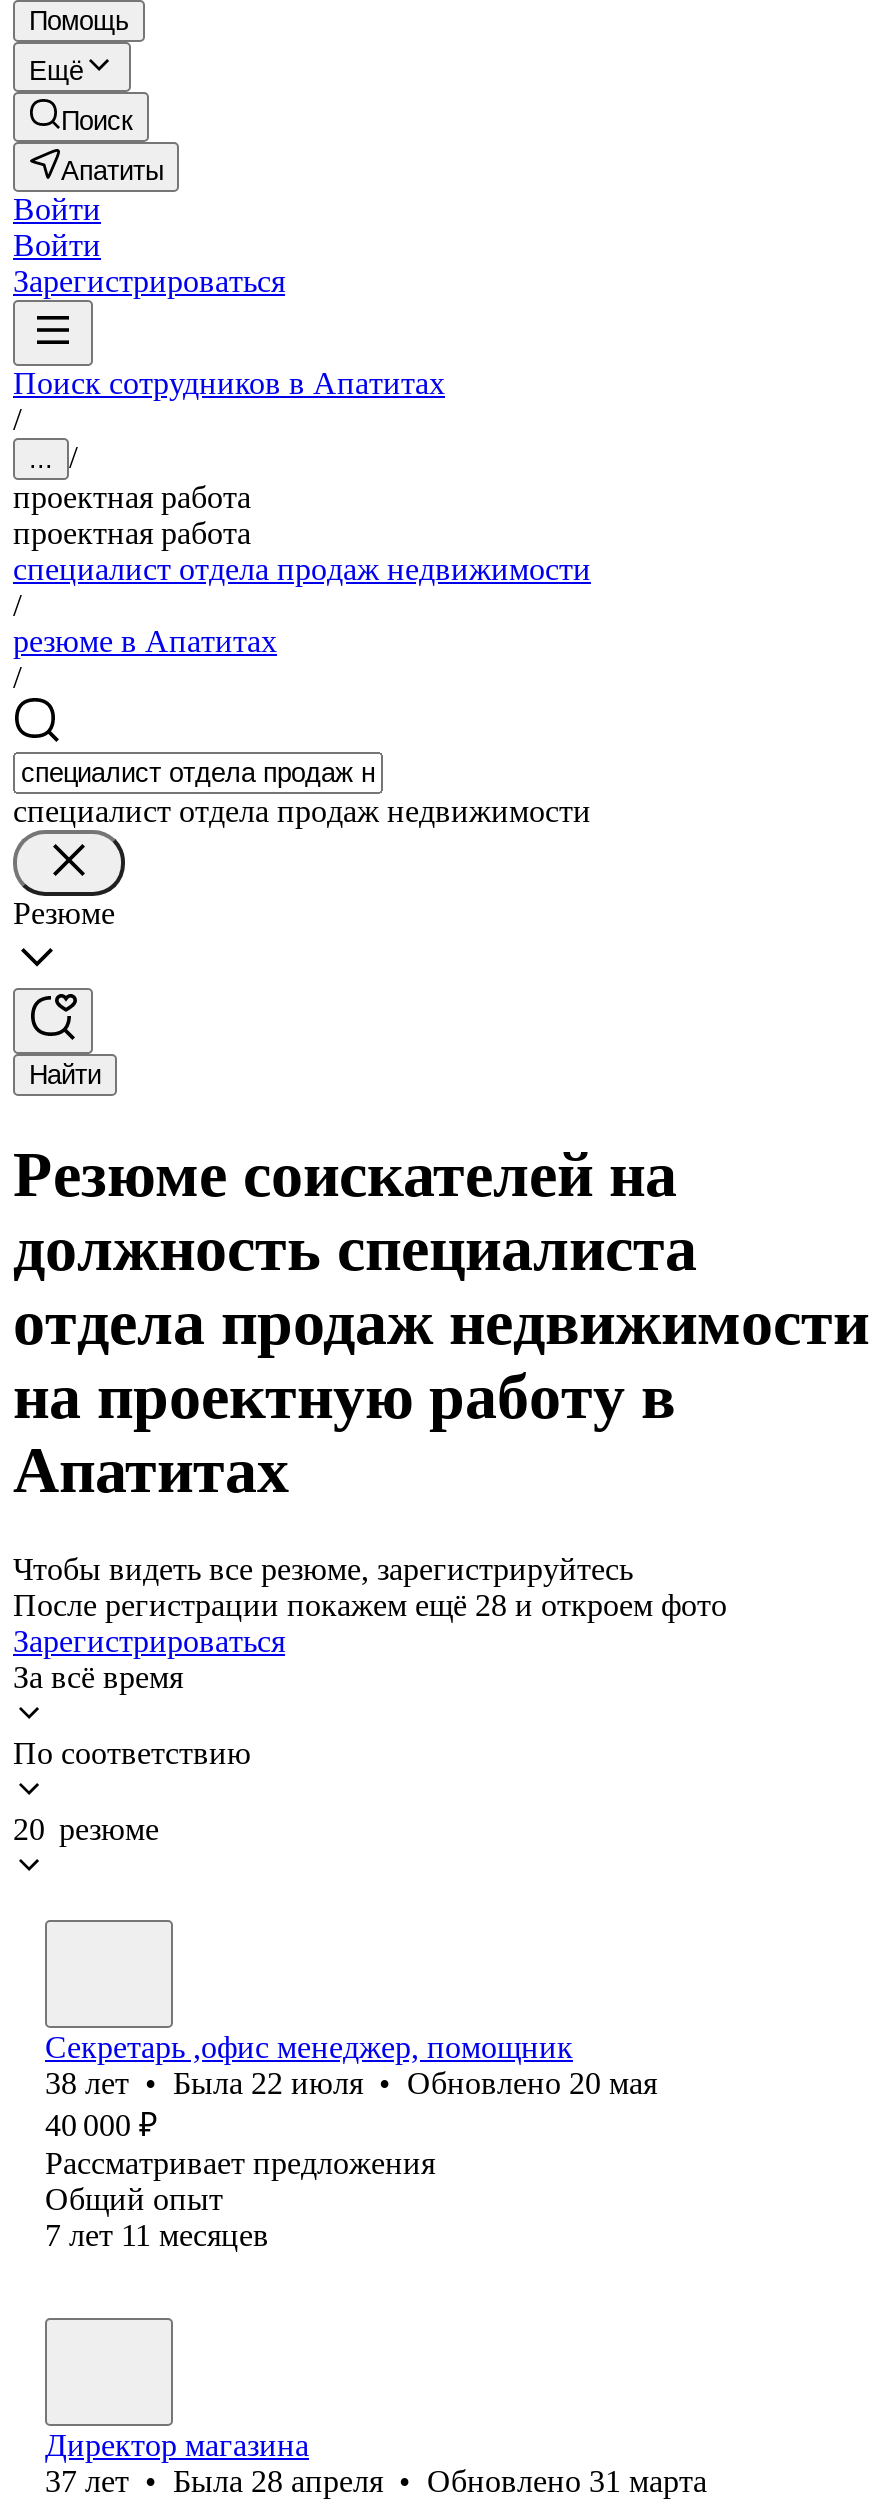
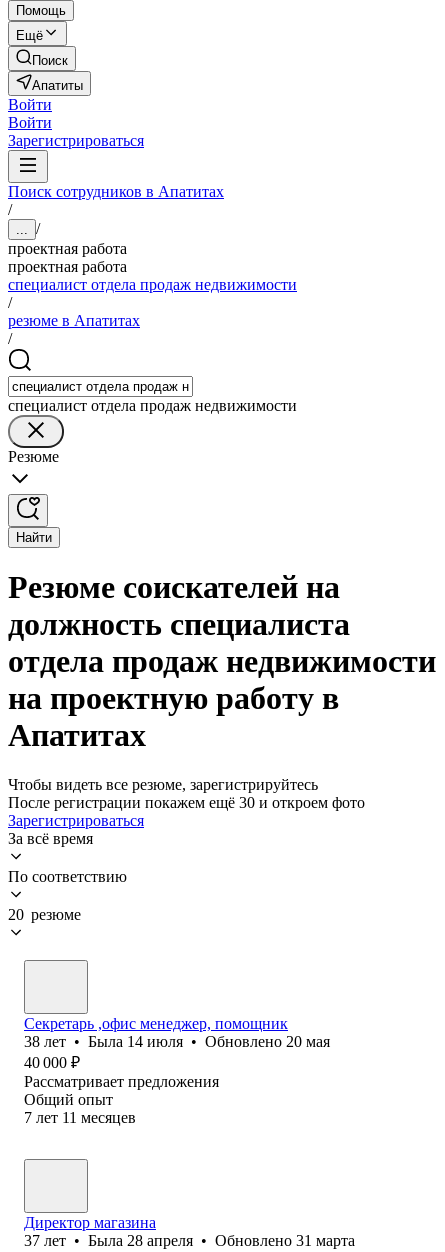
[13,1588,727,1622] После регистрации покажем ещё 28 и откроем фото -> [8,794,365,811] После регистрации покажем ещё 30 и откроем фото
[45,2066,657,2100] 38 лет • Была 22 июля • Обновлено 20 мая -> [24,1033,330,1050] 38 лет • Была 14 июля • Обновлено 20 мая

